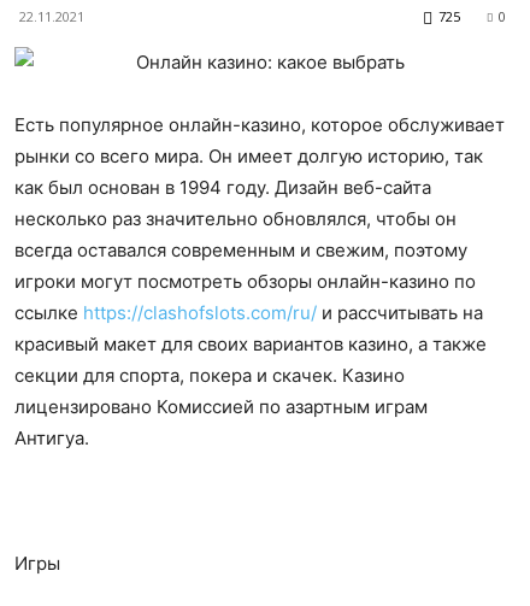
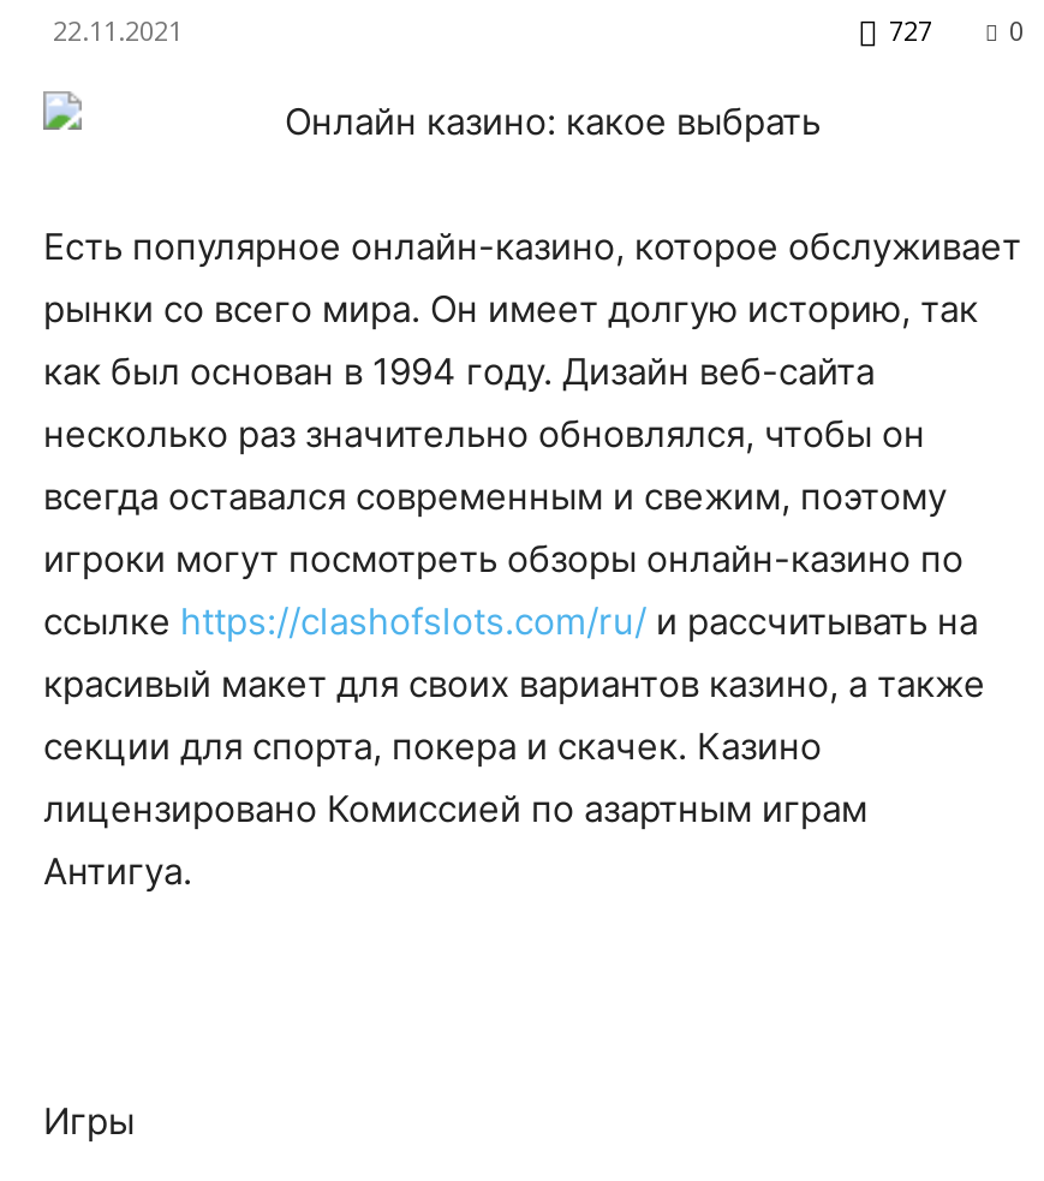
[438,7,460,25] 725 -> [889,12,932,48] 727

